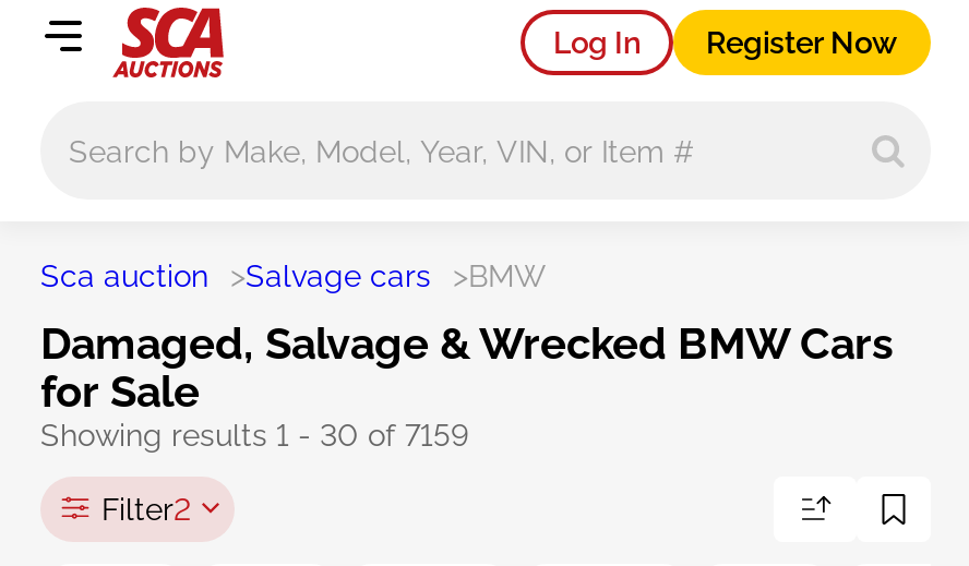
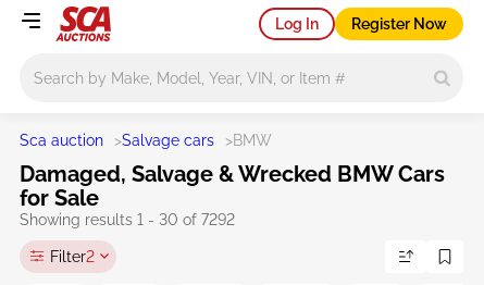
[40,418,468,453] Showing results 1 - 30 of 7159 -> [20,211,235,228] Showing results 1 - 30 of 7292

